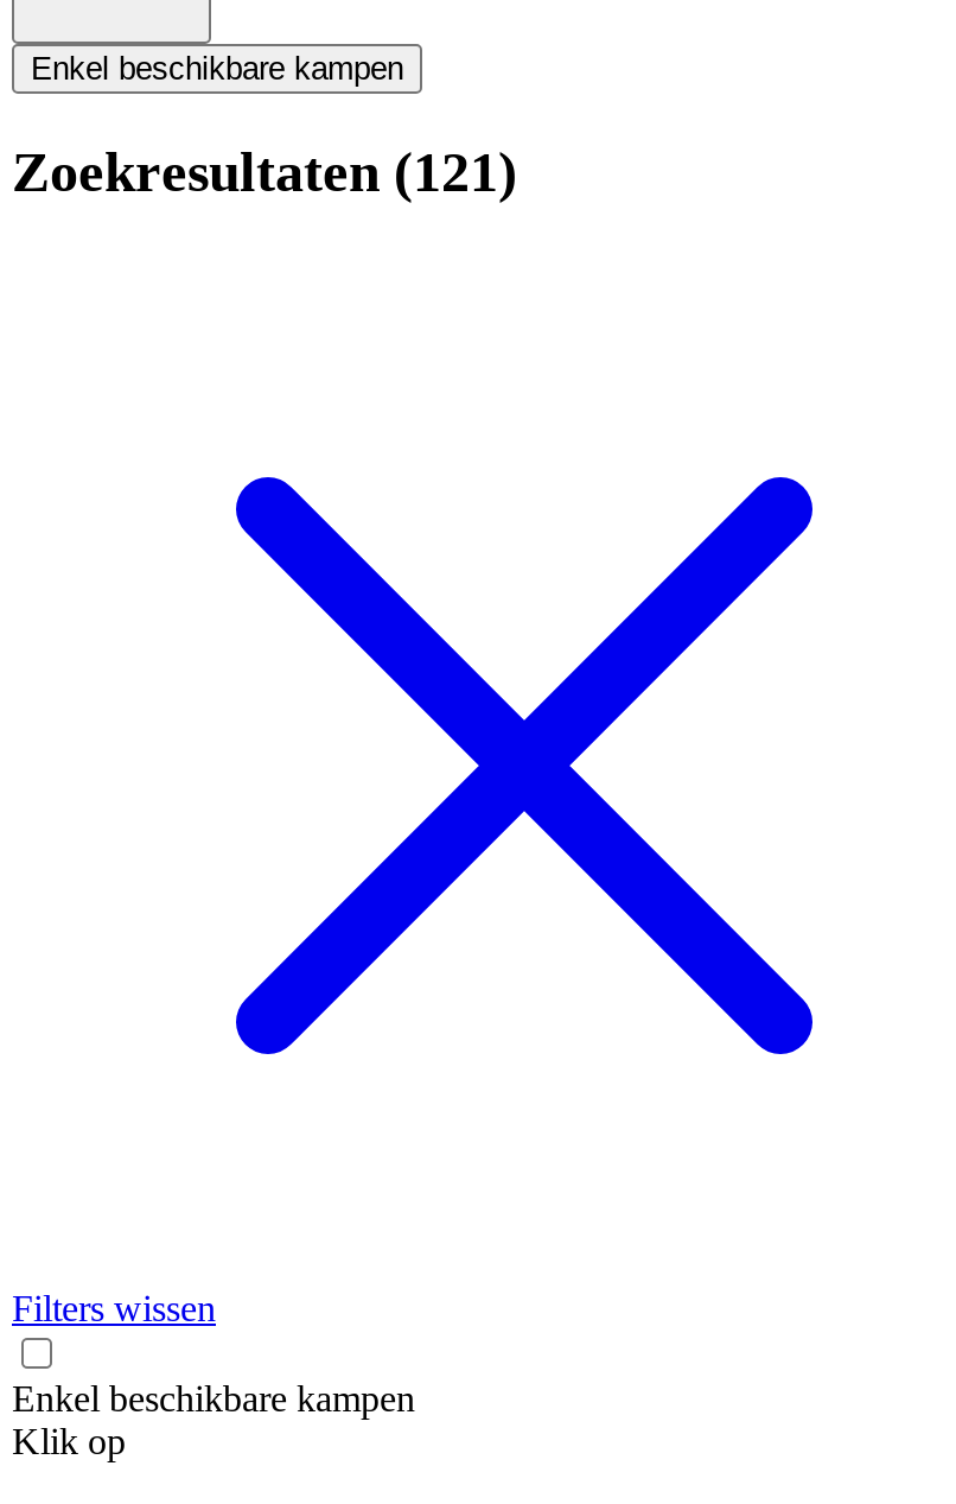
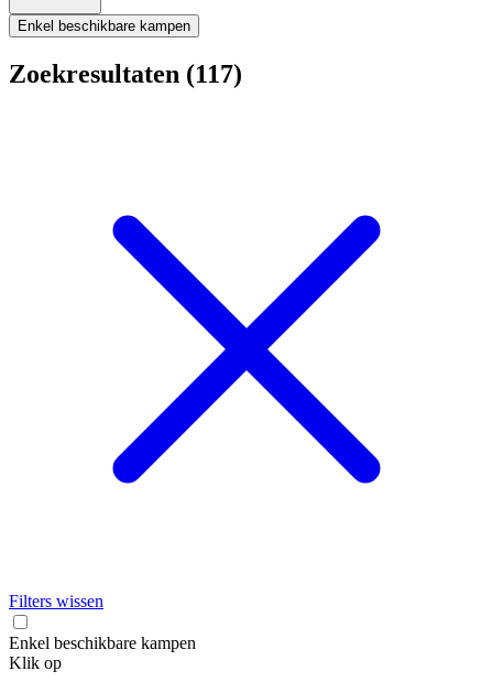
[12,141,517,202] Zoekresultaten (121) -> [9,59,242,88] Zoekresultaten (117)

